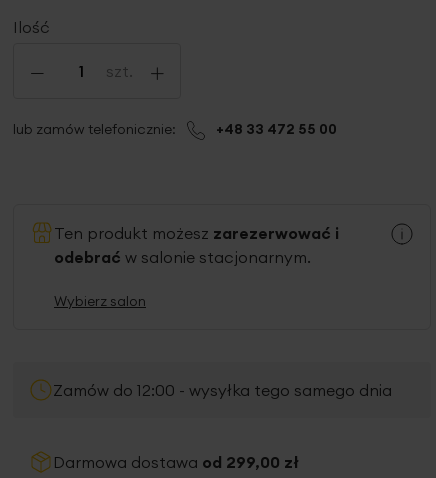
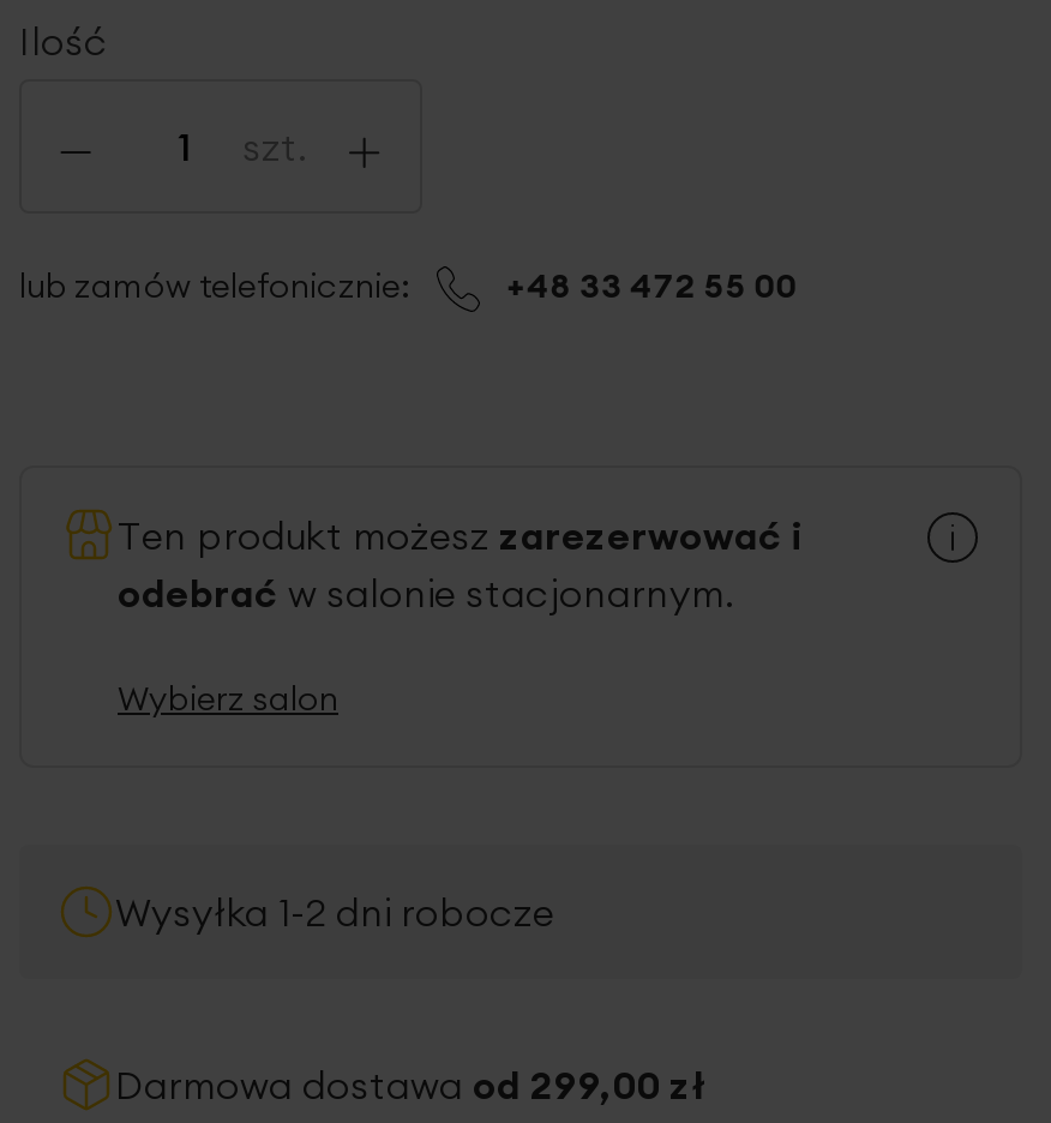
[53,380,392,400] Zamów do 12:00 - wysyłka tego samego dnia -> [115,888,554,936] Wysyłka 1-2 dni robocze

